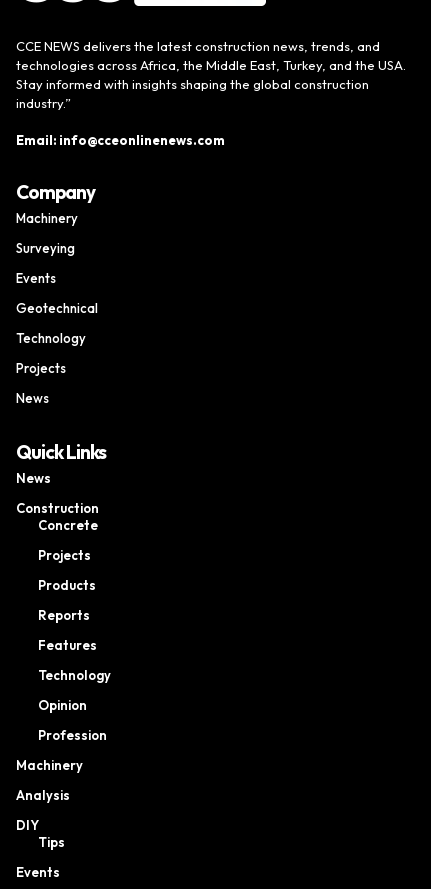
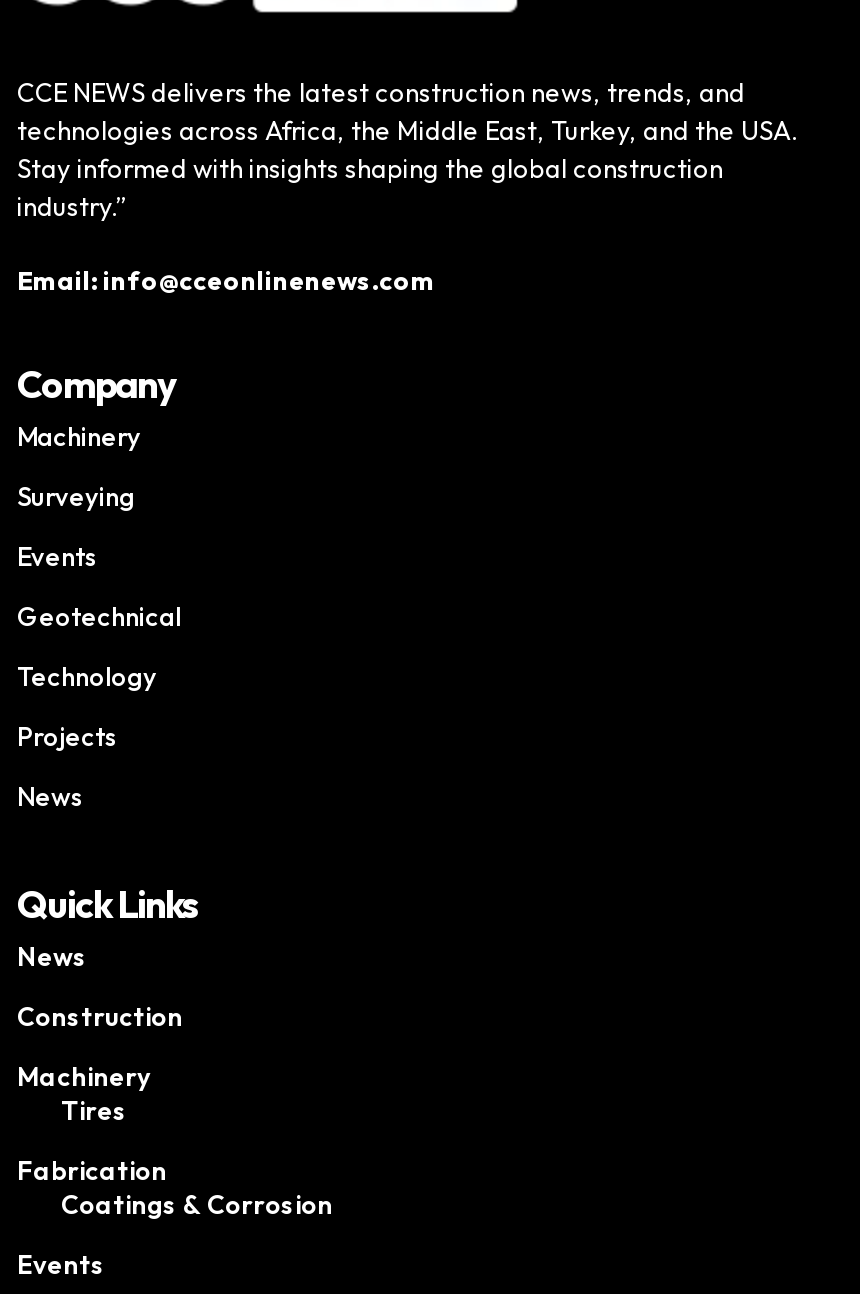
[38,517,111,743] Concrete | Projects | Products | Reports | Features | Technology | Opinion | Profession -> none
[16,787,70,803] Analysis -> [61,1095,127,1127] Tires
[16,817,65,850] DIY | Tips -> [17,1155,333,1221] Fabrication | Coatings & Corrosion

